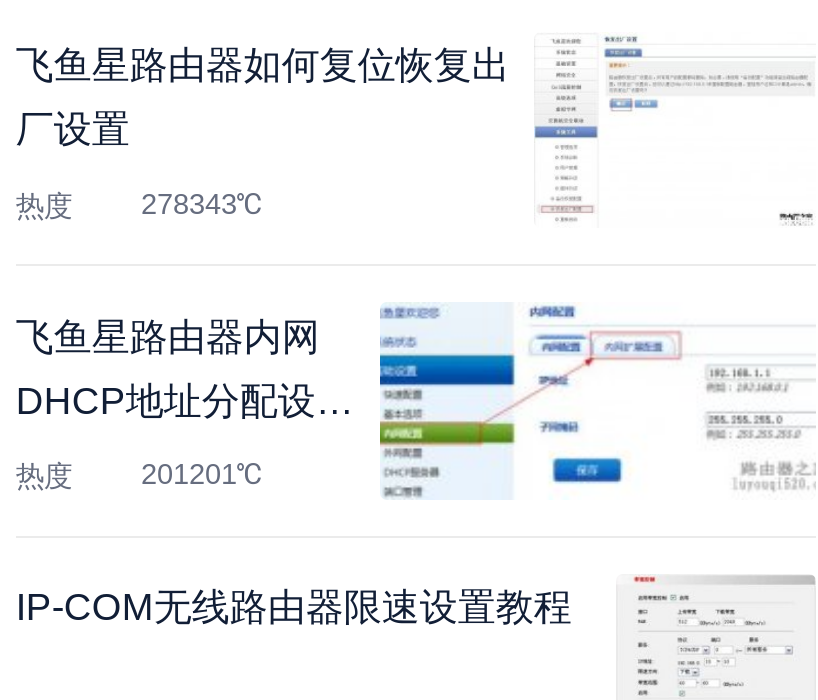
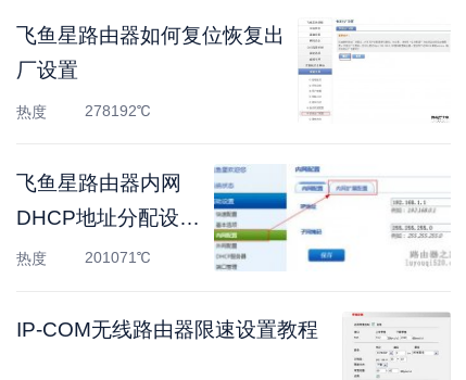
[141,188,263,220] 278343℃ -> [84,102,150,119] 278192℃
[141,458,263,490] 201201℃ -> [84,249,150,266] 201071℃

